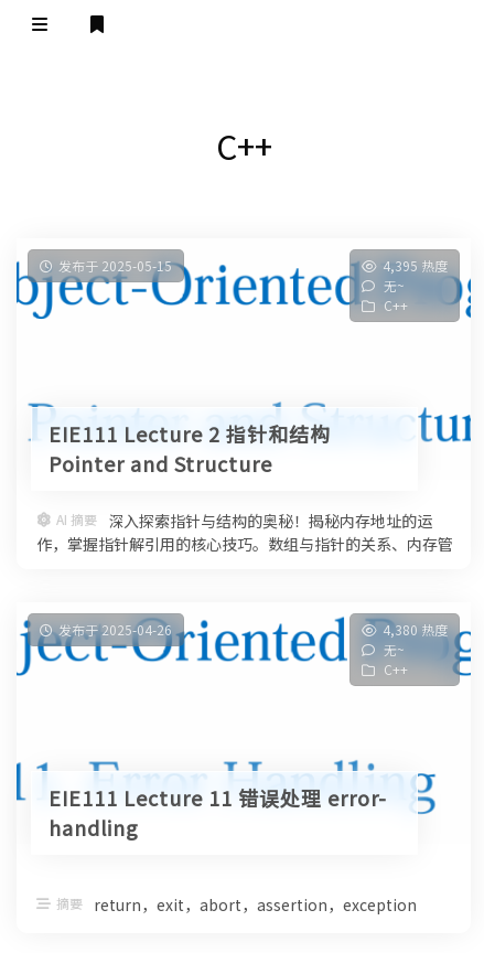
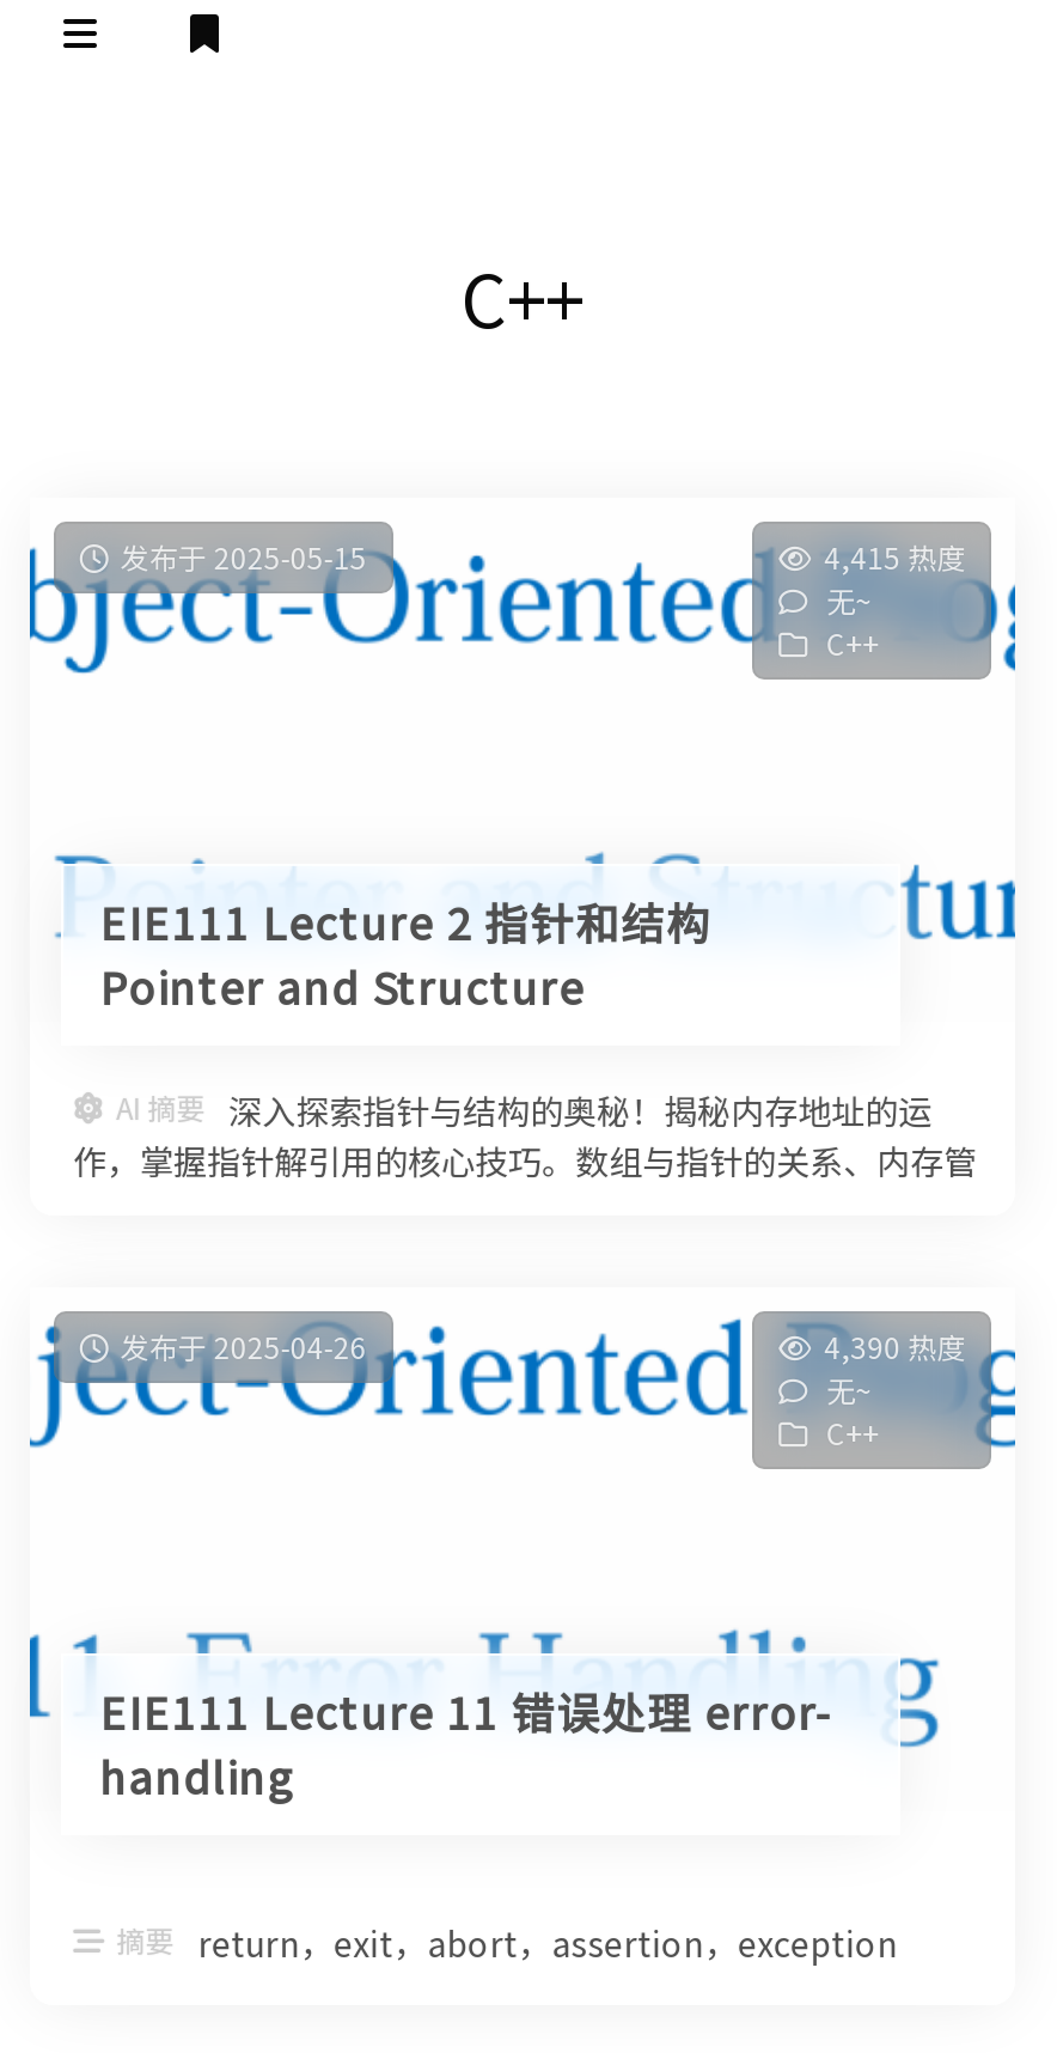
[383,256,448,275] 4,395 热度 -> [824,537,965,578] 4,415 热度
[383,620,448,639] 4,380 热度 -> [824,1327,965,1367] 4,390 热度

